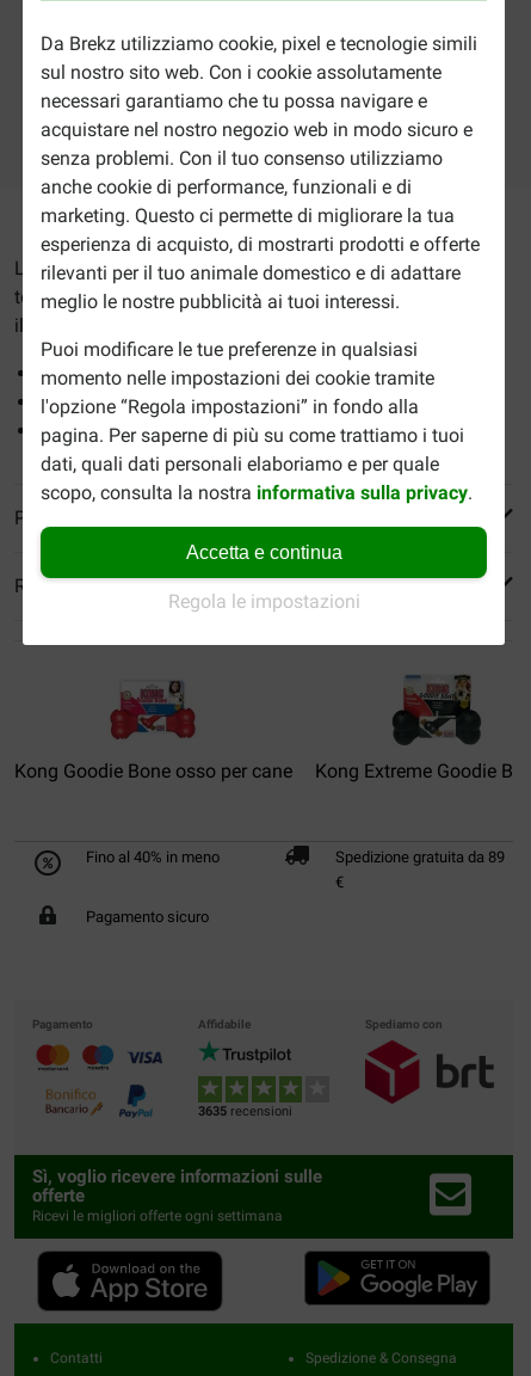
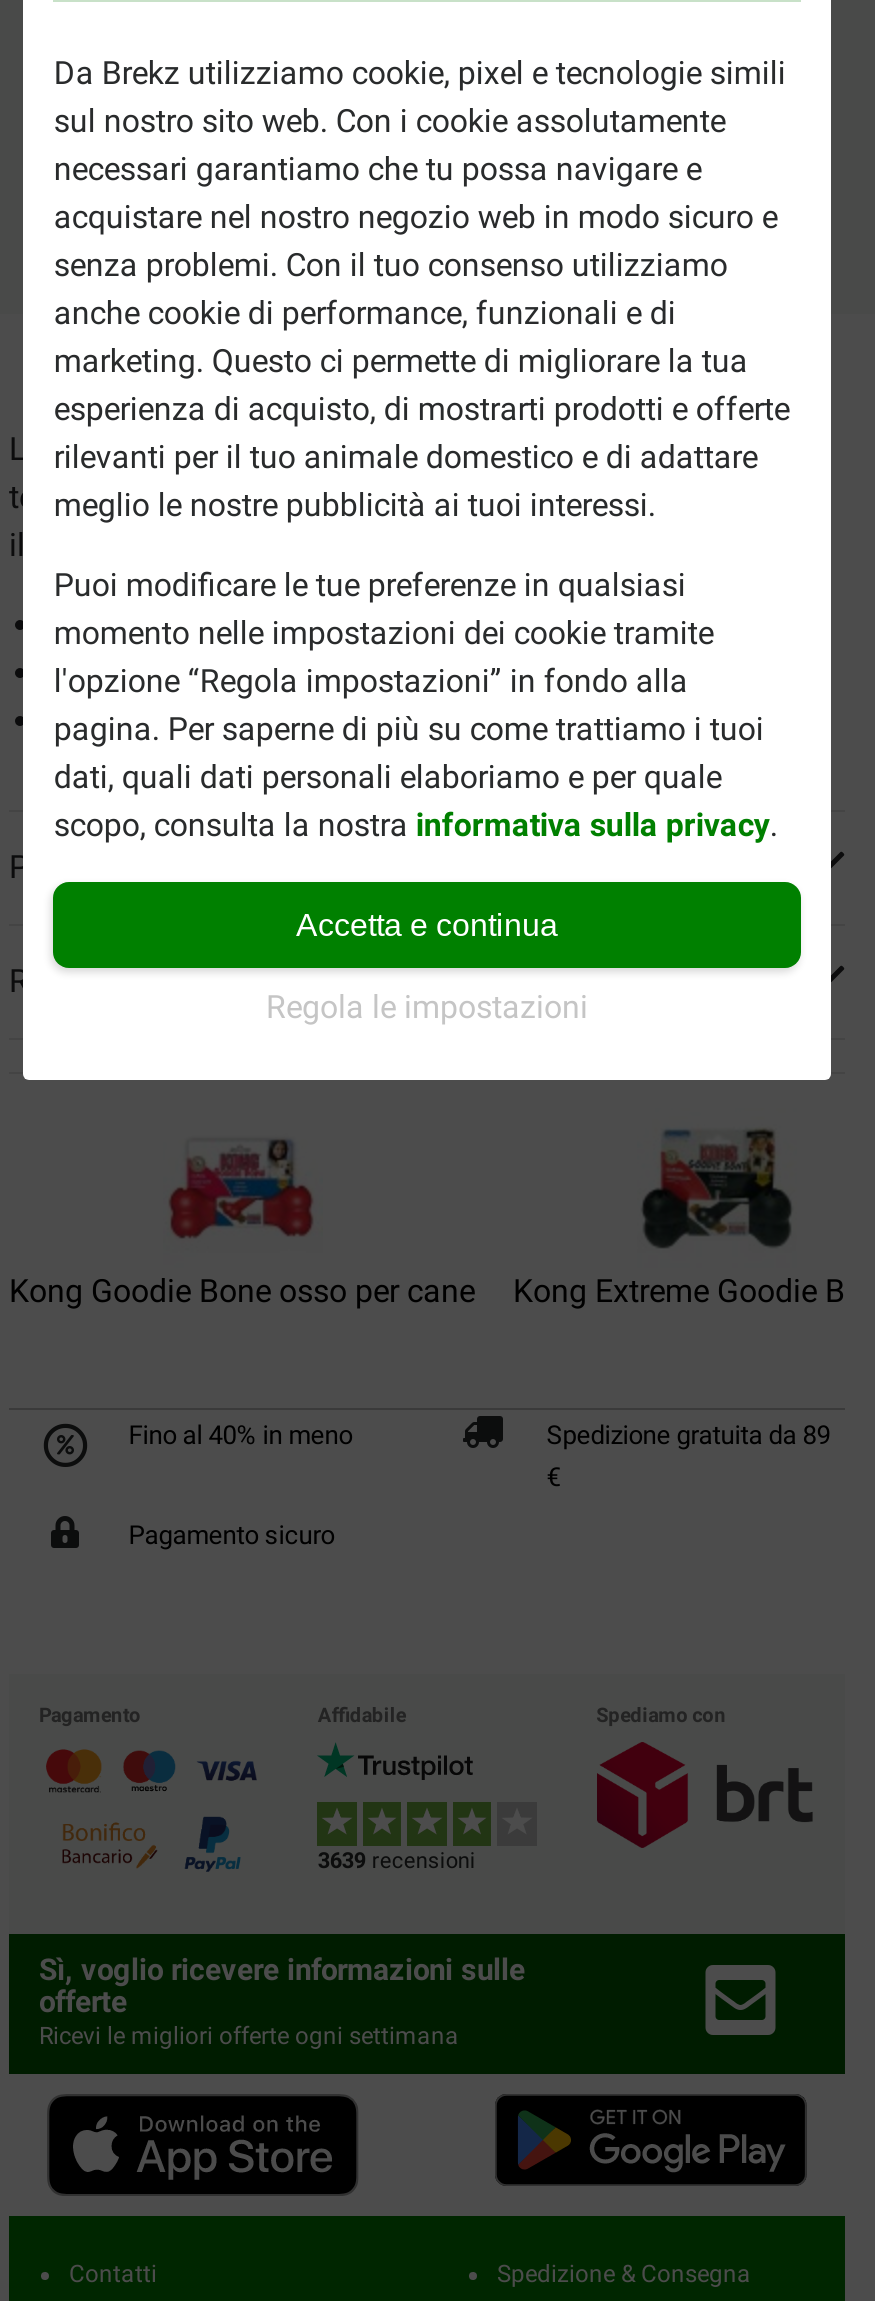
[198,1104,293,1119] 3635 recensioni -> [318,1848,476,1874] 3639 recensioni

